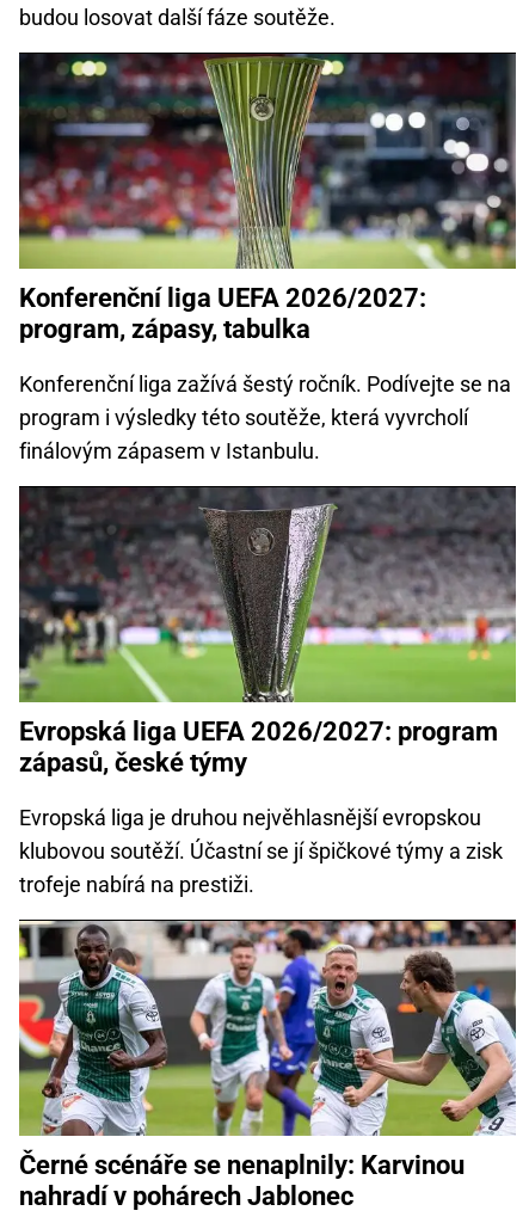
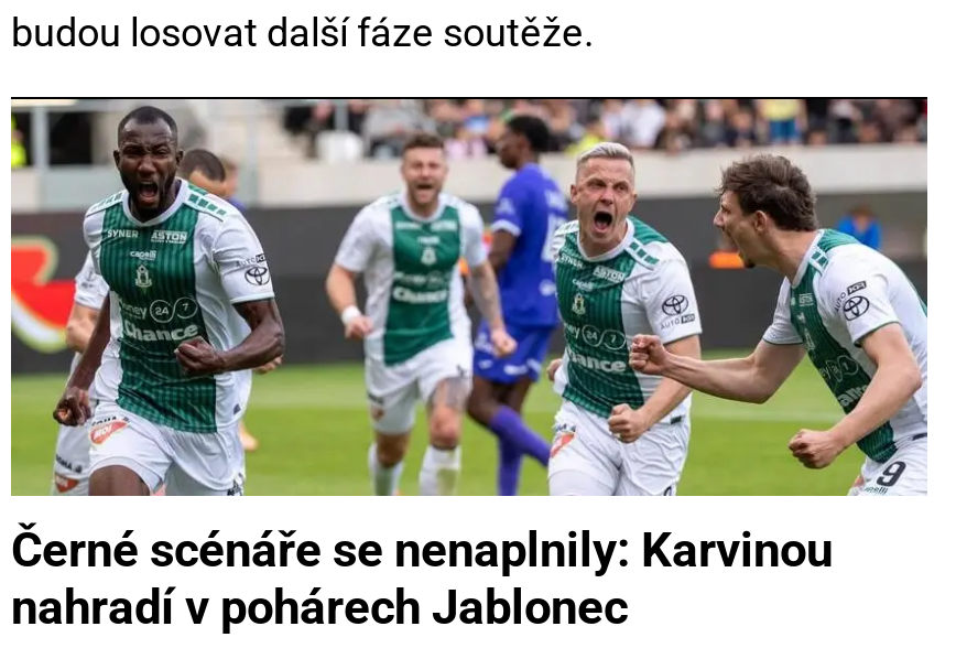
[18,53,517,464] [image] | Konferenční liga UEFA 2026/2027: | program, zápasy, tabulka | Konferenční liga zažívá šestý ročník. Podívejte se na | program i výsledky této soutěže, která vyvrcholí | finálovým zápasem v Istanbulu. -> none
[18,485,517,897] [image] | Evropská liga UEFA 2026/2027: program | zápasů, české týmy | Evropská liga je druhou nejvěhlasnější evropskou | klubovou soutěží. Účastní se jí špičkové týmy a zisk | trofeje nabírá na prestiži. -> none

